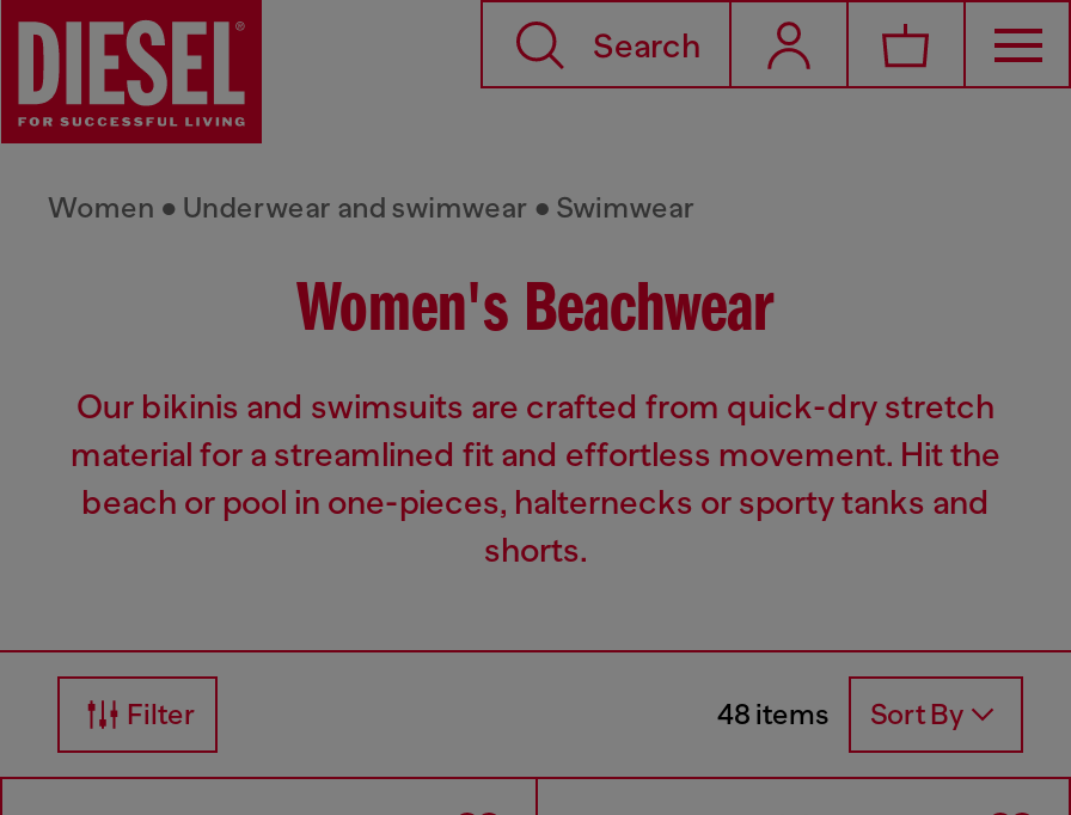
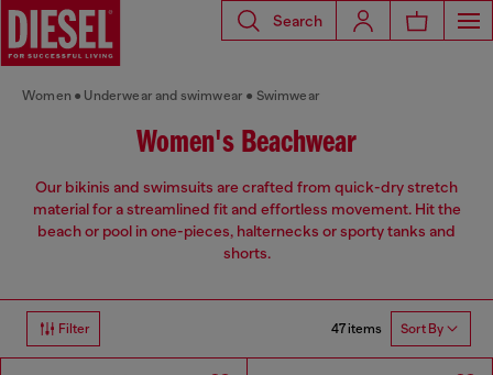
[717,698,963,732] 48 items Sort By -> [331,321,443,337] 47 items Sort By

